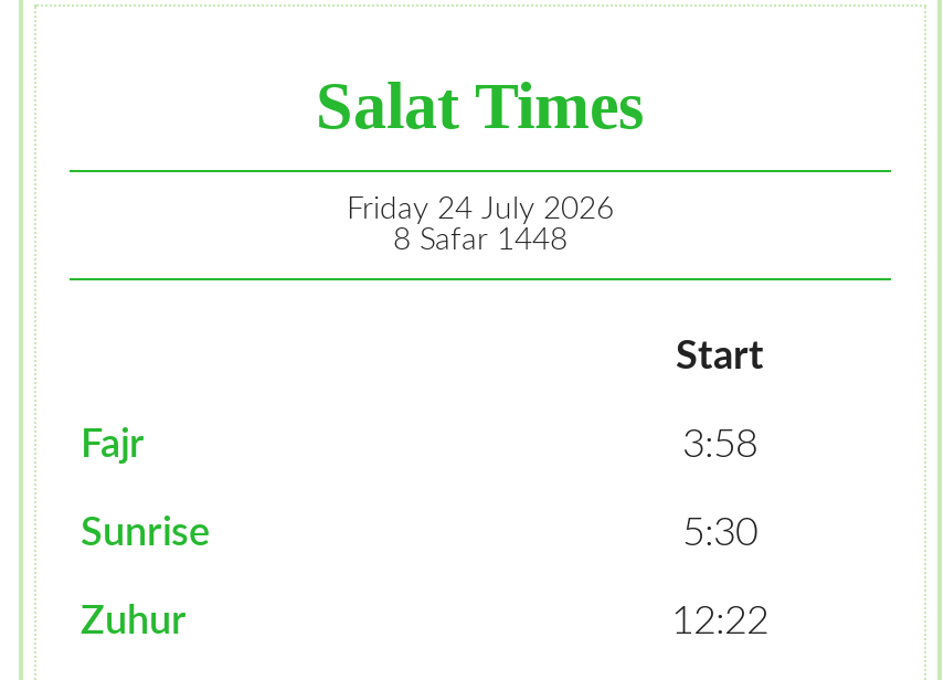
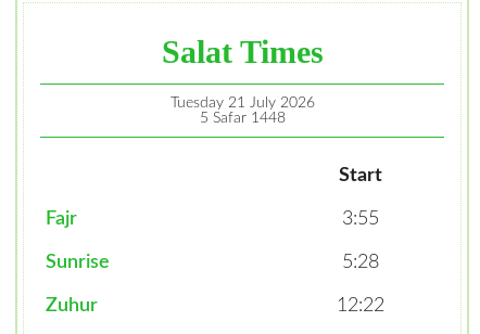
[347,194,614,225] Friday 24 July 2026 -> [170,95,314,111] Tuesday 21 July 2026
[393,225,568,256] 8 Safar 1448 -> [199,111,285,126] 5 Safar 1448
[682,426,757,466] 3:58 -> [342,209,378,229] 3:55
[682,514,757,554] 5:30 -> [342,253,378,272] 5:28

